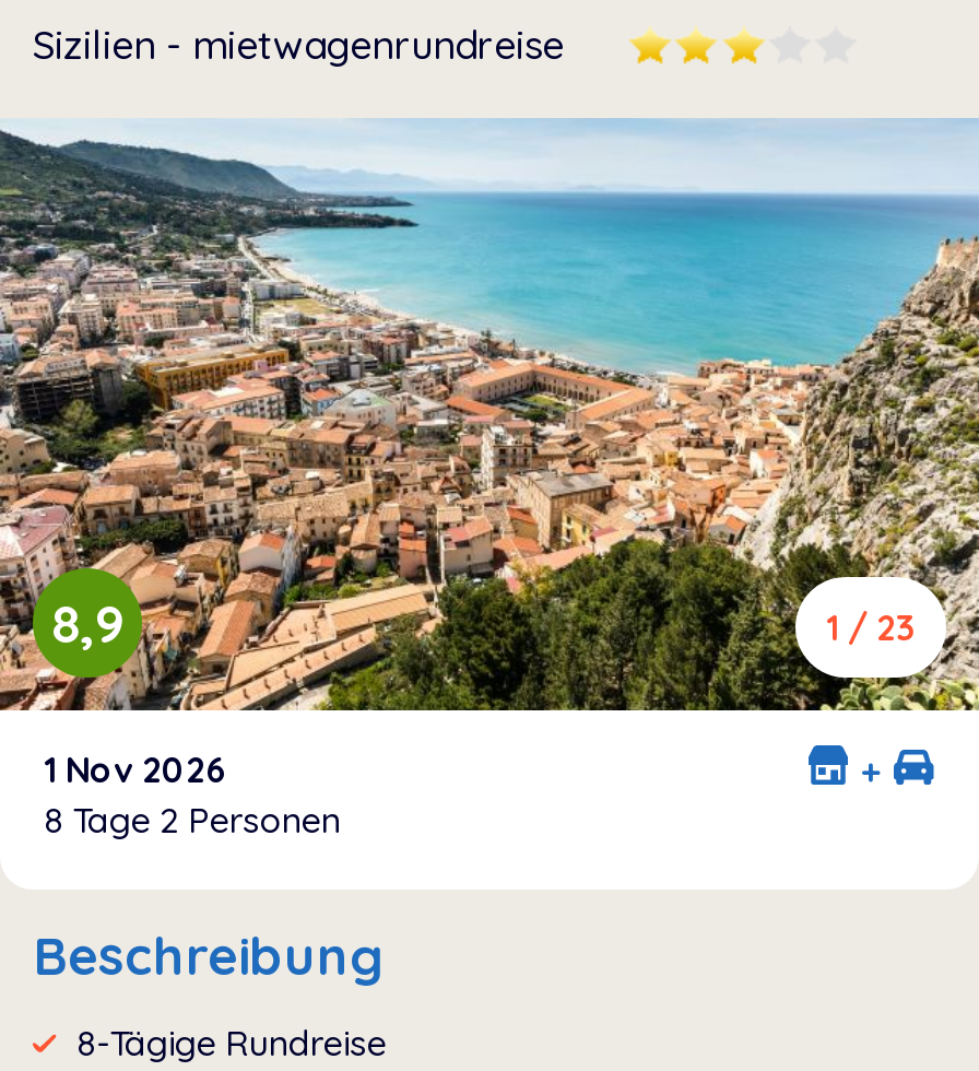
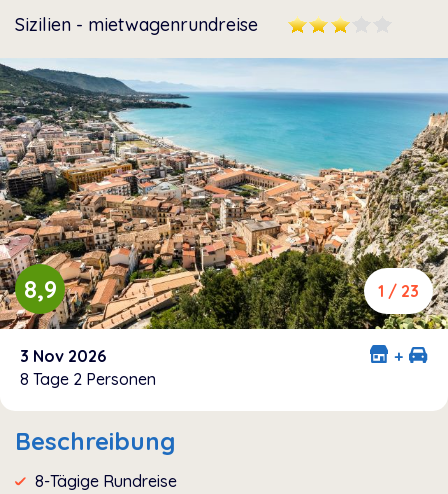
[44,748,225,791] 1 Nov 2026 -> [20,346,106,366] 3 Nov 2026

